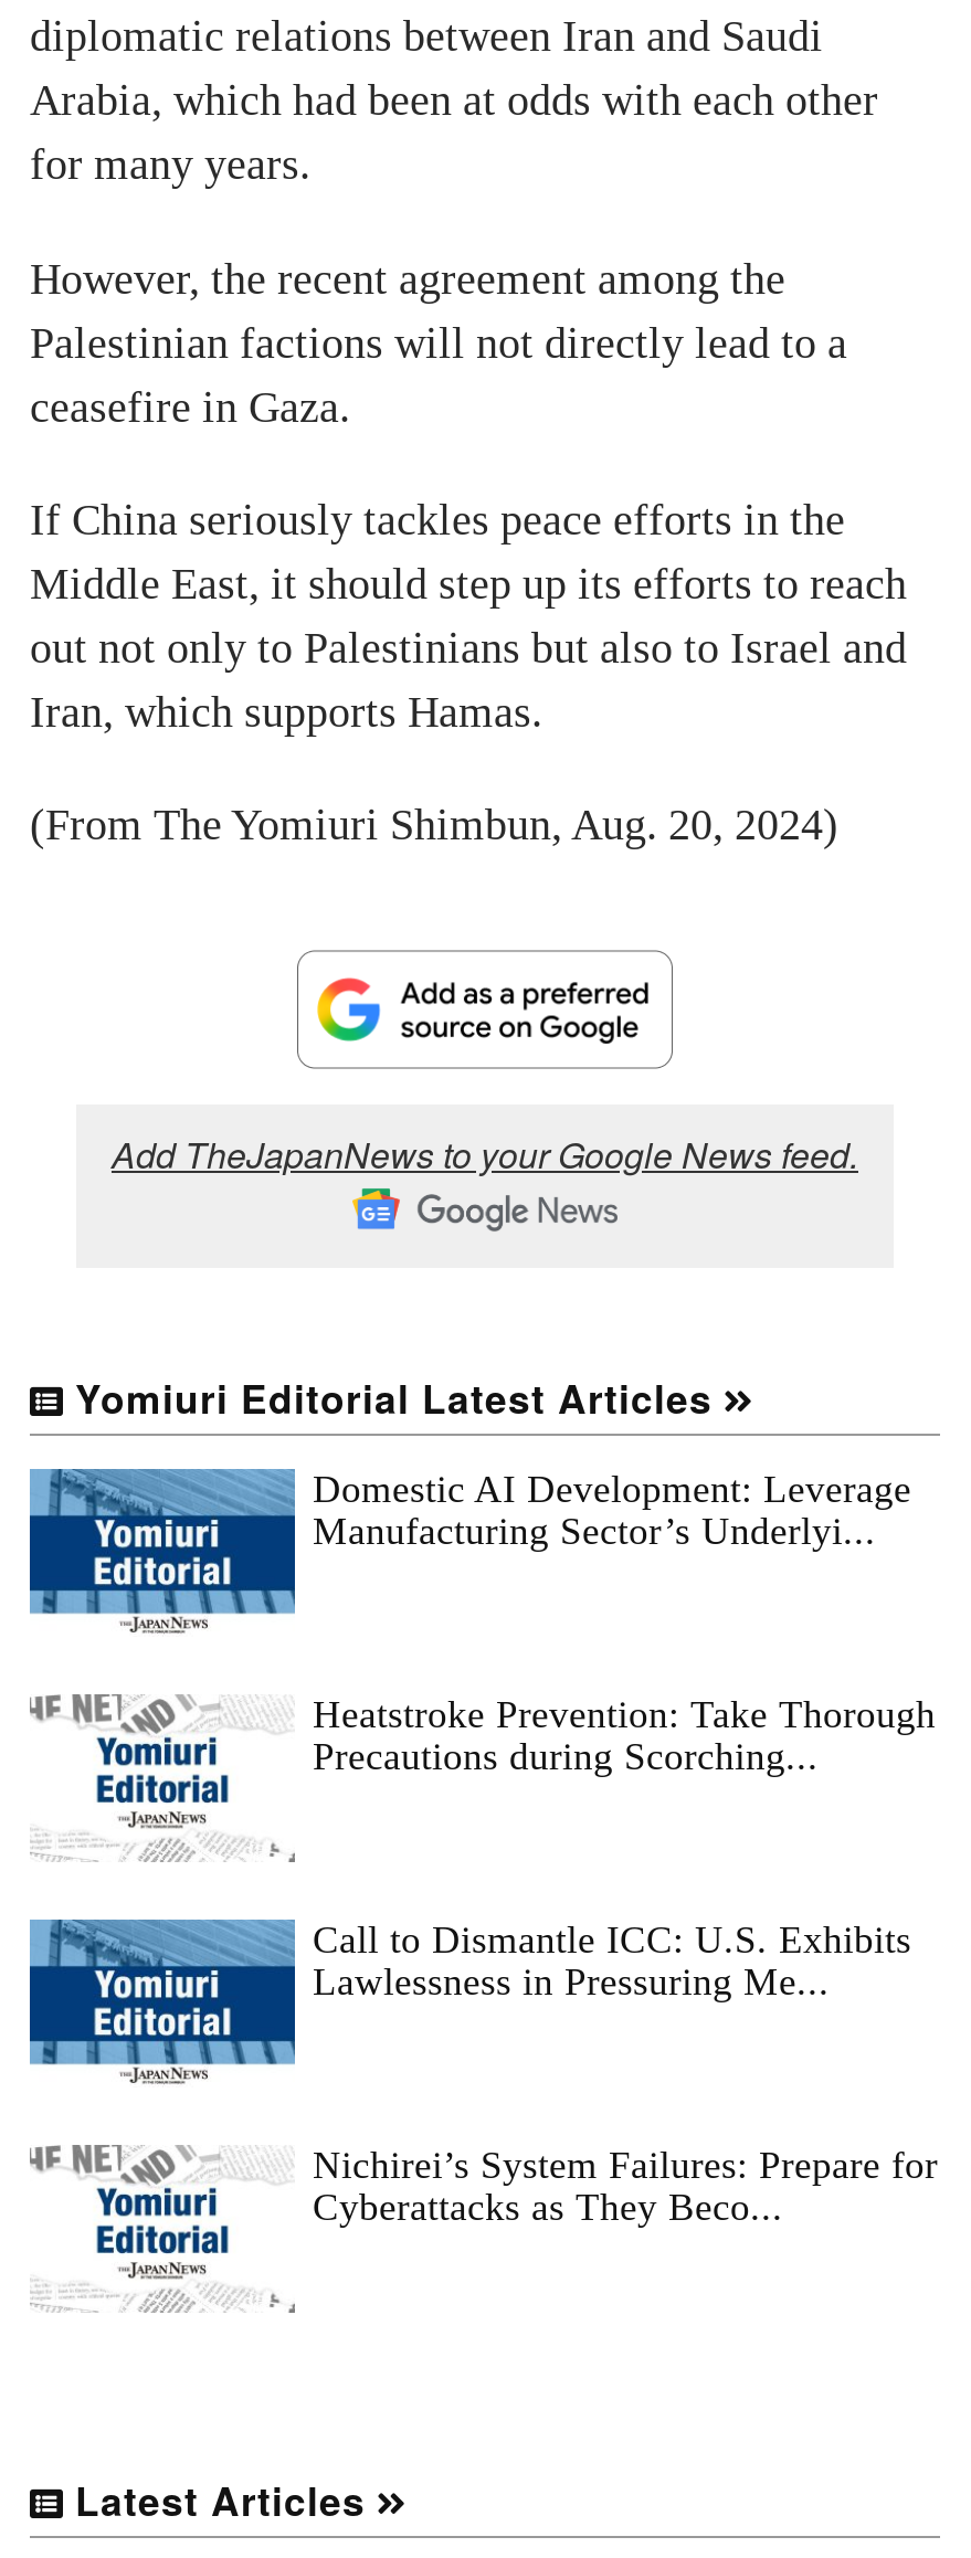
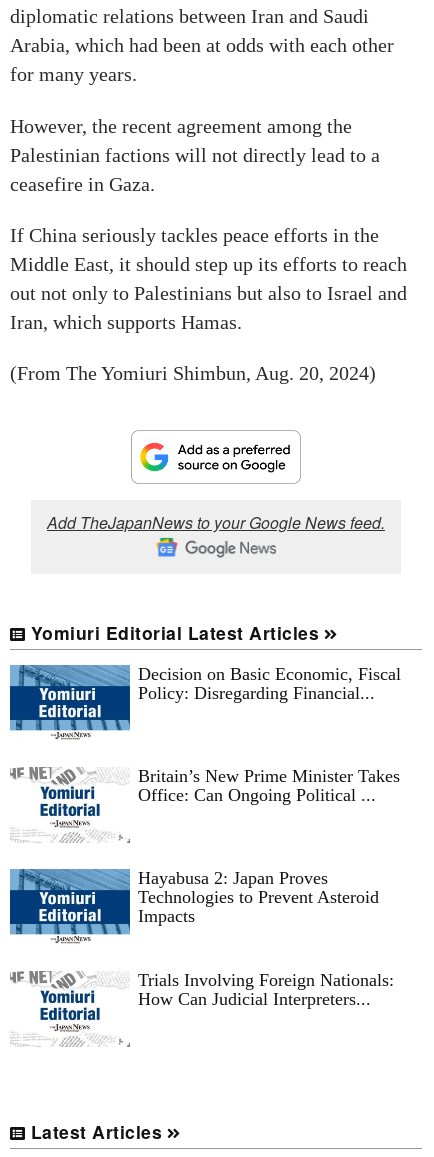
[313,1466,911,1552] Domestic AI Development: Leverage | Manufacturing Sector’s Underlyi... -> [138,663,401,702] Decision on Basic Economic, Fiscal | Policy: Disregarding Financial...
[313,1691,936,1777] Heatstroke Prevention: Take Thorough | Precautions during Scorching... -> [138,765,400,804] Britain’s New Prime Minister Takes | Office: Can Ongoing Political ...
[313,1916,911,2002] Call to Dismantle ICC: U.S. Exhibits | Lawlessness in Pressuring Me... -> [138,867,379,925] Hayabusa 2: Japan Proves | Technologies to Prevent Asteroid | Impacts
[313,2142,938,2228] Nichirei’s System Failures: Prepare for | Cyberattacks as They Beco... -> [138,969,394,1008] Trials Involving Foreign Nationals: | How Can Judicial Interpreters...

